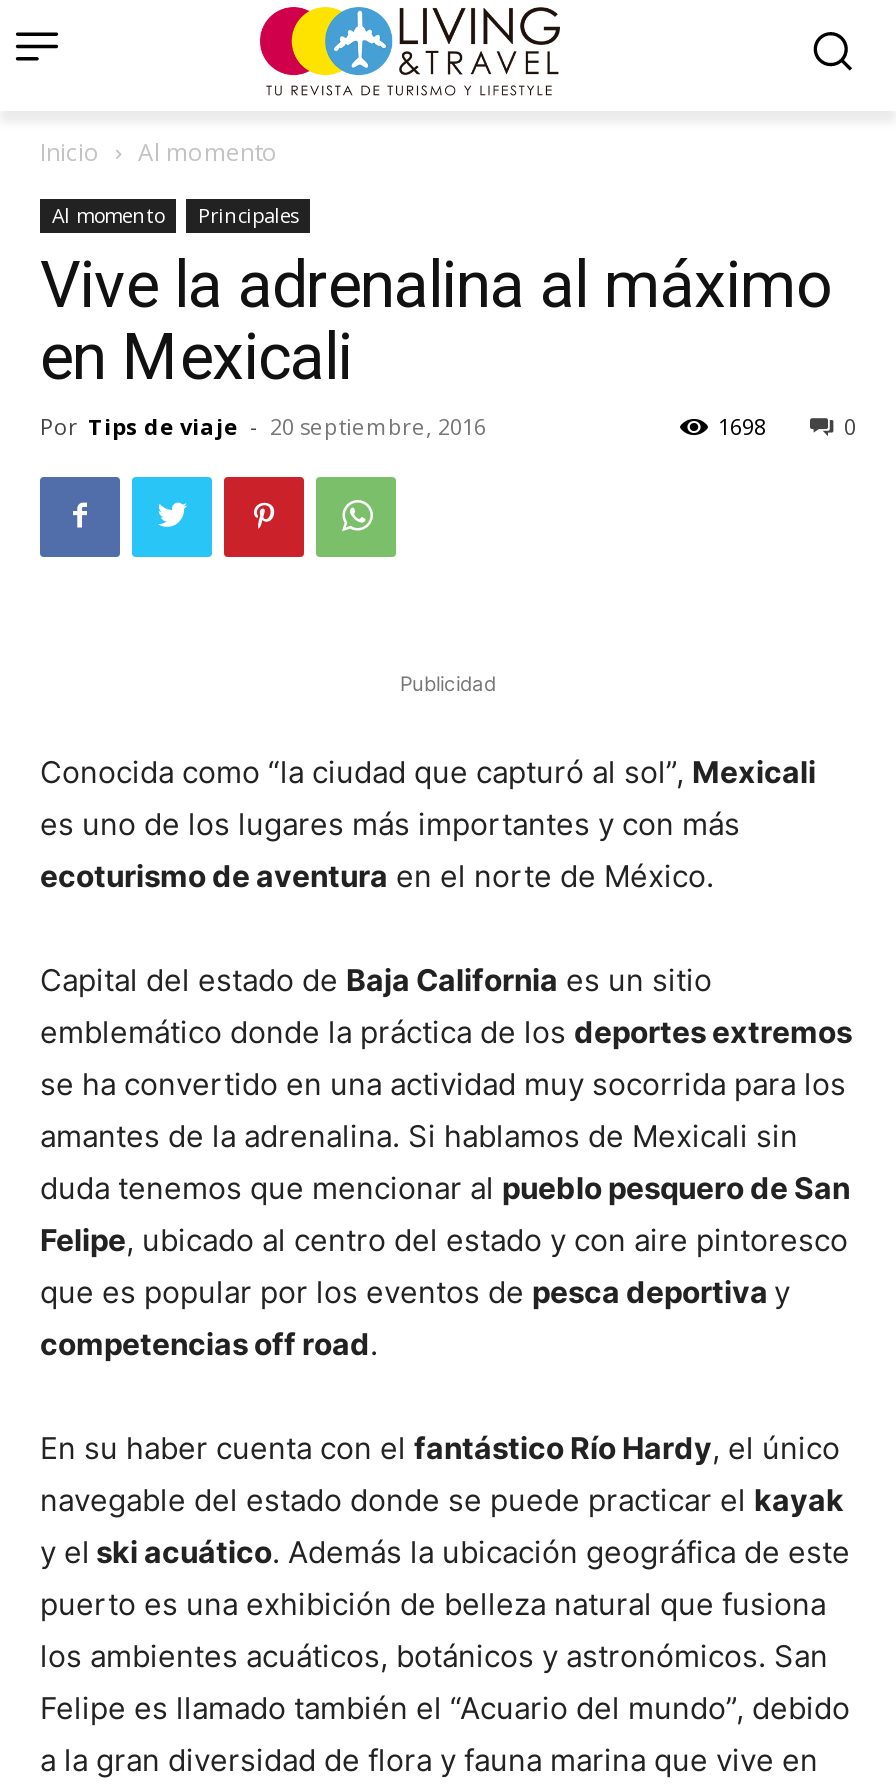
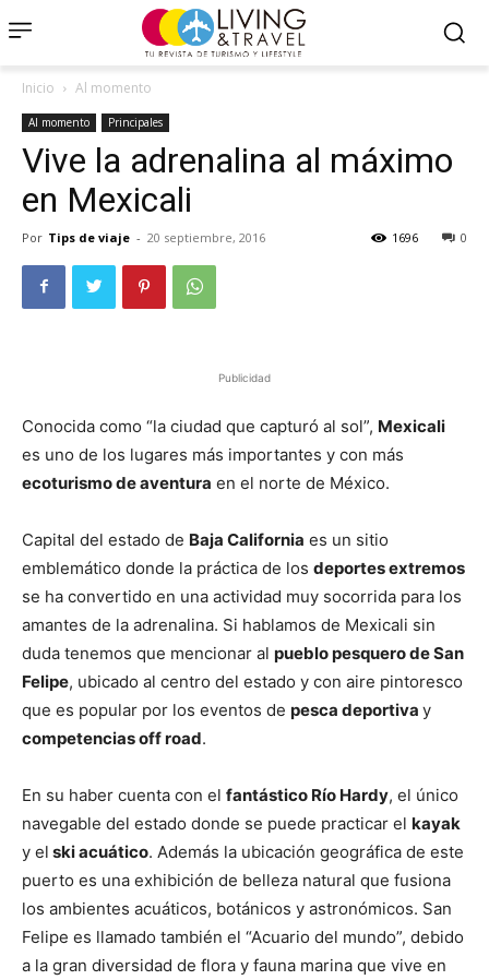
[718,410,766,440] 1698 -> [392,229,418,245] 1696

